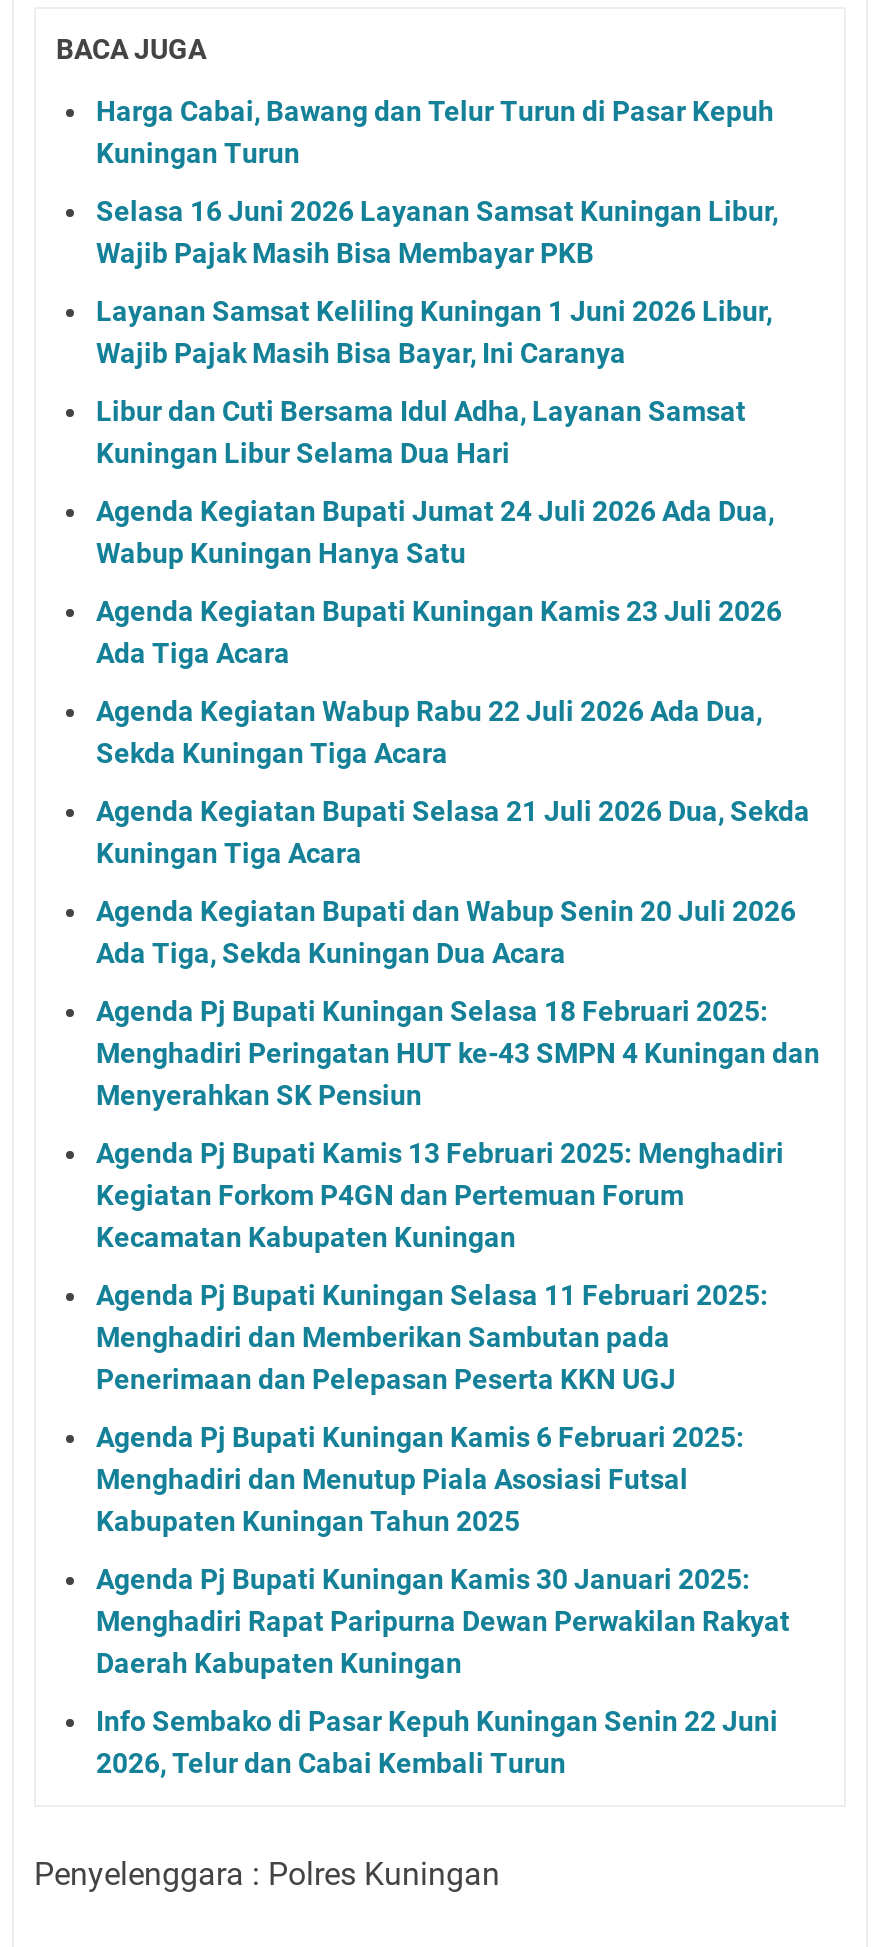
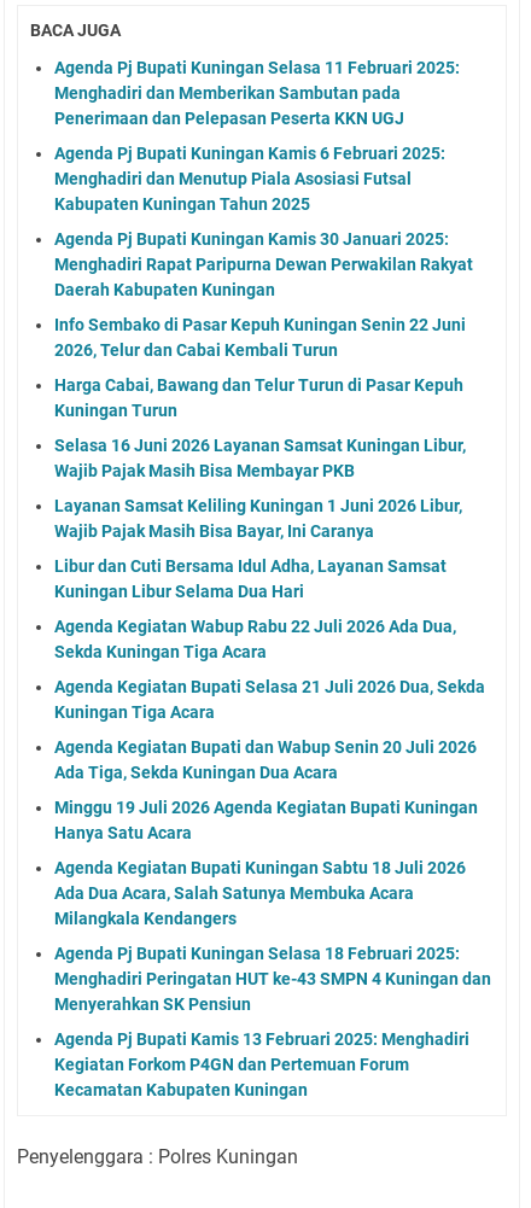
moved [96,94,810,968] -> [54,375,485,782]: Harga Cabai, Bawang dan Telur Turun di Pasar Kepuh | Kuningan Turun | Selasa 16 Juni 2026 Layanan Samsat Kuningan Libur, | ... | Agenda Kegiatan Bupati dan Wabup Senin 20 Juli 2026 | Ada Tiga, Sekda Kuningan Dua Acara
[96,494,782,668] Agenda Kegiatan Bupati Jumat 24 Juli 2026 Ada Dua, | Wabup Kuningan Hanya Satu | Agenda Kegiatan Bupati Kuningan Kamis 23 Juli 2026 | Ada Tiga Acara -> none
moved [96,994,820,1252] -> [54,943,491,1099]: Agenda Pj Bupati Kuningan Selasa 18 Februari 2025: | Menghadiri Peringatan HUT ke-43 SMPN 4 Kuningan dan | Menyerahkan SK Pensiun | Agenda Pj Bupati Kamis 13 Februari 2025: Menghadiri | Kegiatan Forkom P4GN dan Pertemuan Forum | Kecamatan Kabupaten Kuningan
moved [96,1278,790,1778] -> [54,57,473,359]: Agenda Pj Bupati Kuningan Selasa 11 Februari 2025: | Menghadiri dan Memberikan Sambutan pada | Penerimaan dan Pelepasan Peserta KKN UGJ | ... | Info Sembako di Pasar Kepuh Kuningan Senin 22 Juni | 2026, Telur dan Cabai Kembali Turun
none -> [54,797,478,928] Minggu 19 Juli 2026 Agenda Kegiatan Bupati Kuningan | Hanya Satu Acara | Agenda Kegiatan Bupati Kuningan Sabtu 18 Juli 2026 | Ada Dua Acara, Salah Satunya Membuka Acara | Milangkala Kendangers

